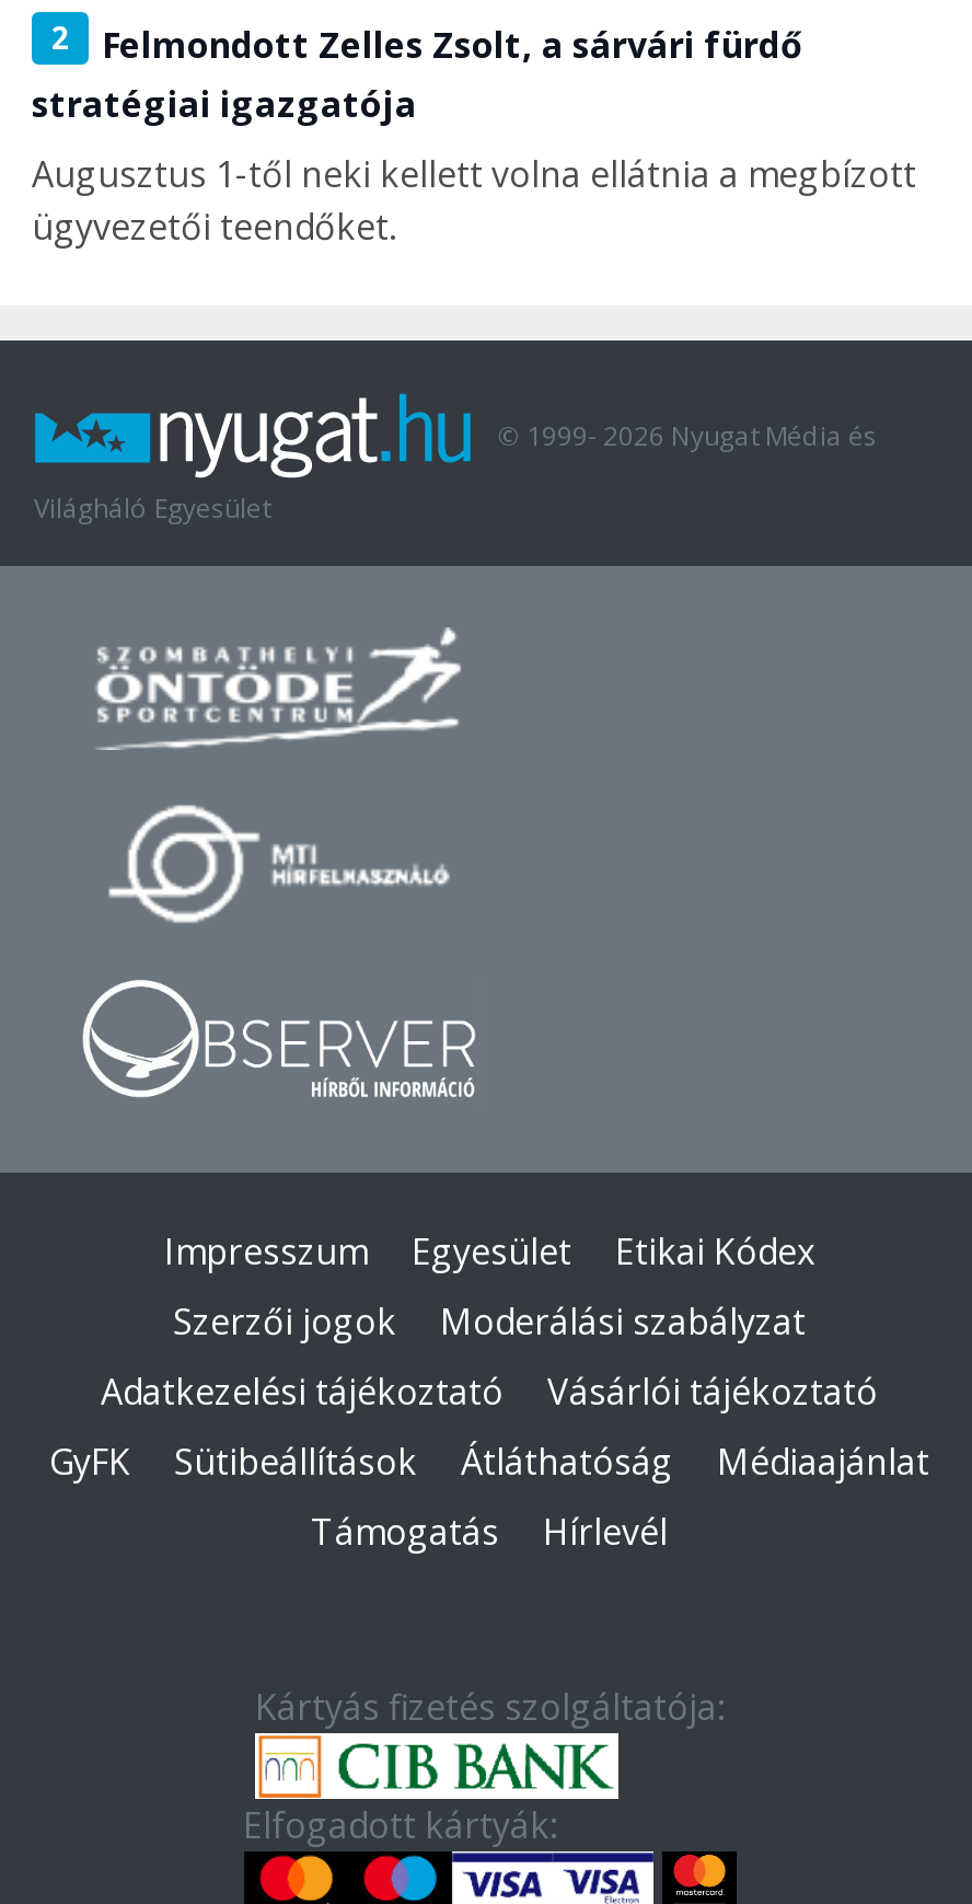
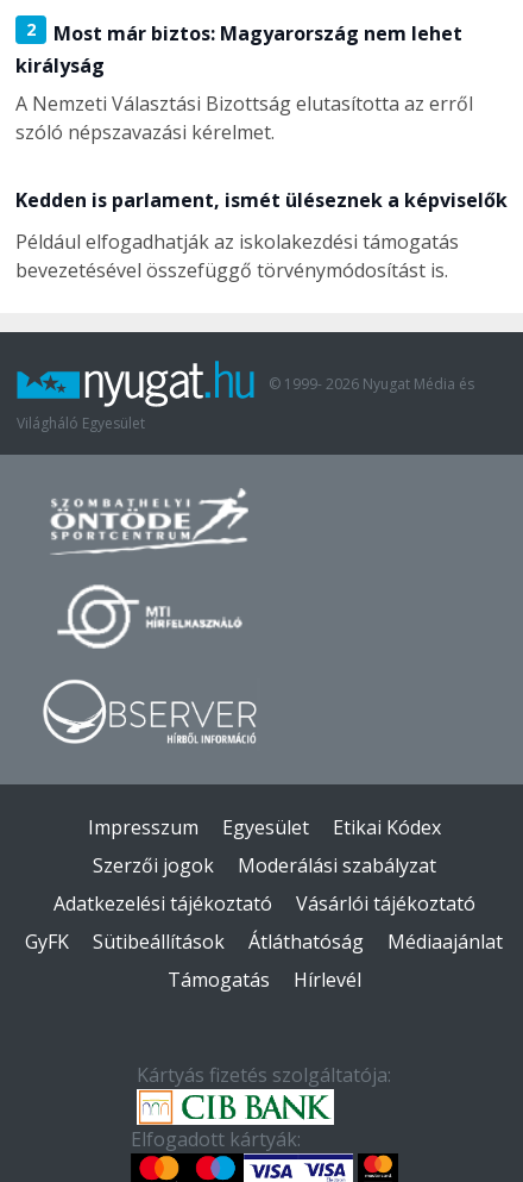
[32,20,916,250] Felmondott Zelles Zsolt, a sárvári fürdő | stratégiai igazgatója | Augusztus 1-től neki kellett volna ellátnia a megbízott | ügyvezetői teendőket. -> [15,20,508,283] Most már biztos: Magyarország nem lehet | királyság | A Nemzeti Választási Bizottság elutasította az erről | szóló népszavazási kérelmet. | Kedden is parlament, ismét üléseznek a képviselők | Például elfogadhatják az iskolakezdési támogatás | bevezetésével összefüggő törvénymódosítást is.

